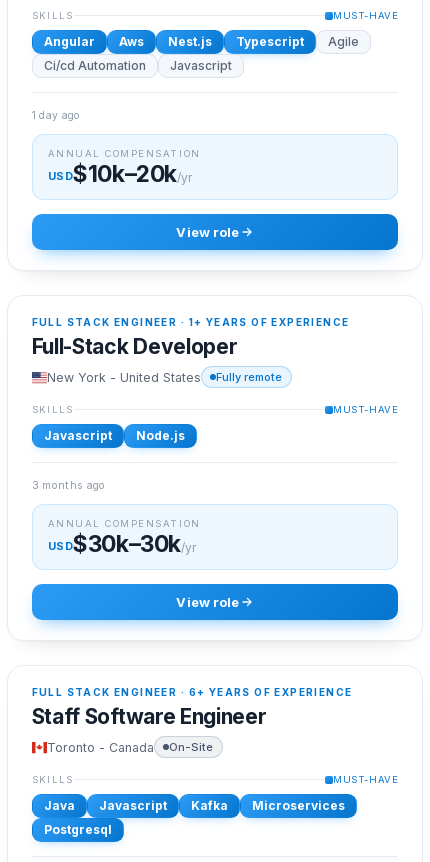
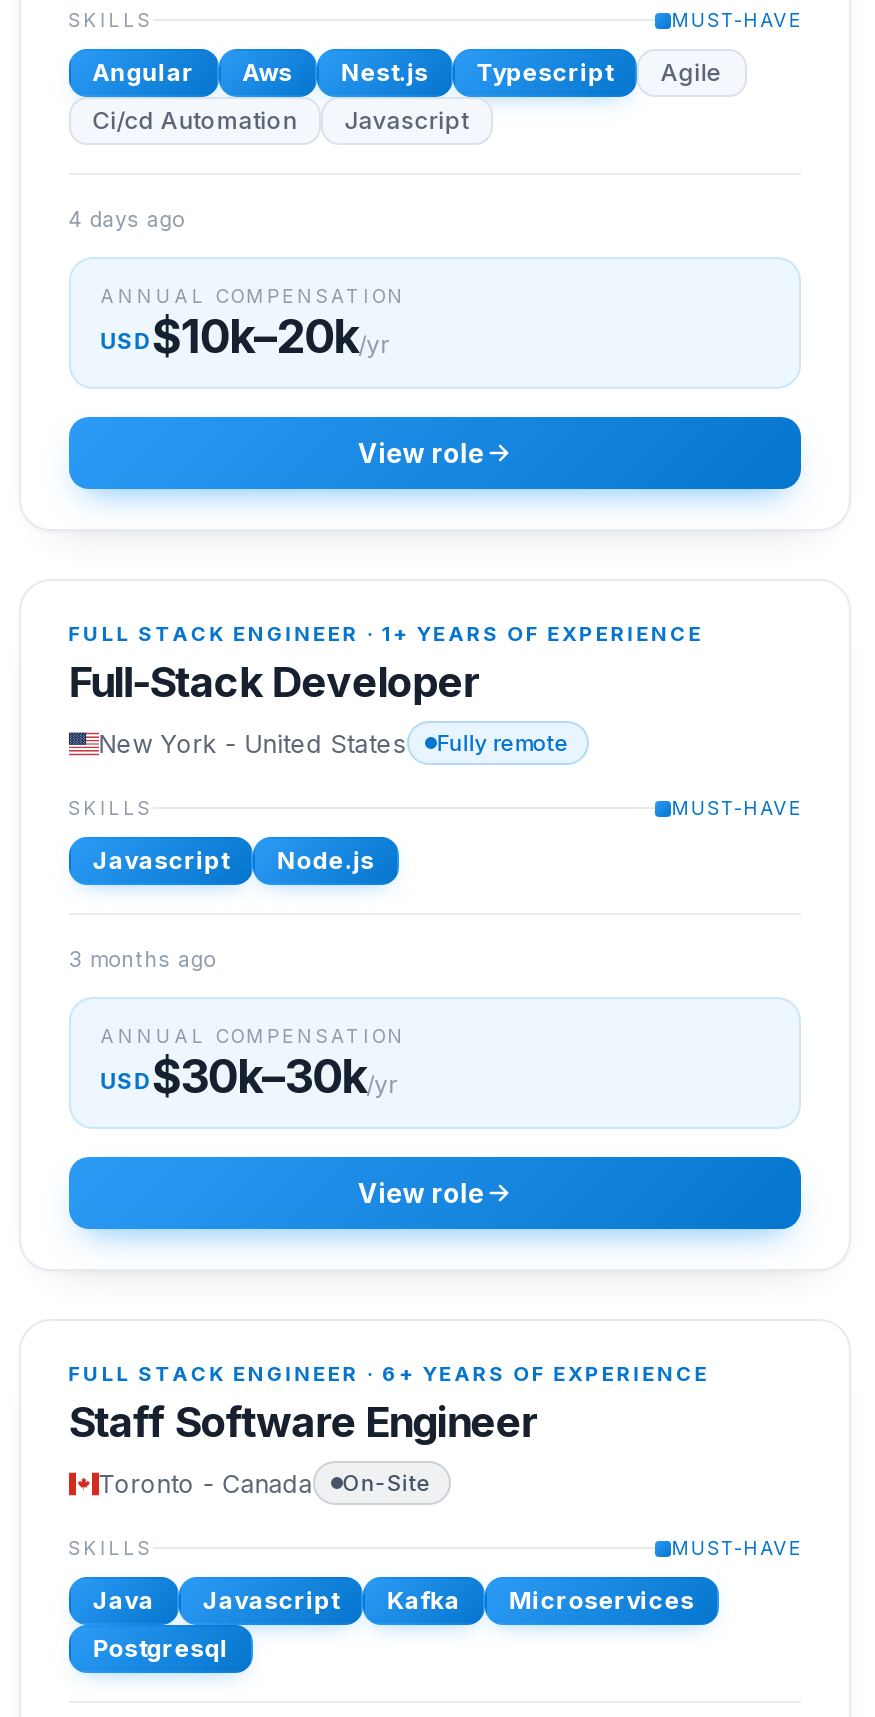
[32,109,80,122] 1 day ago -> [68,207,185,233] 4 days ago

